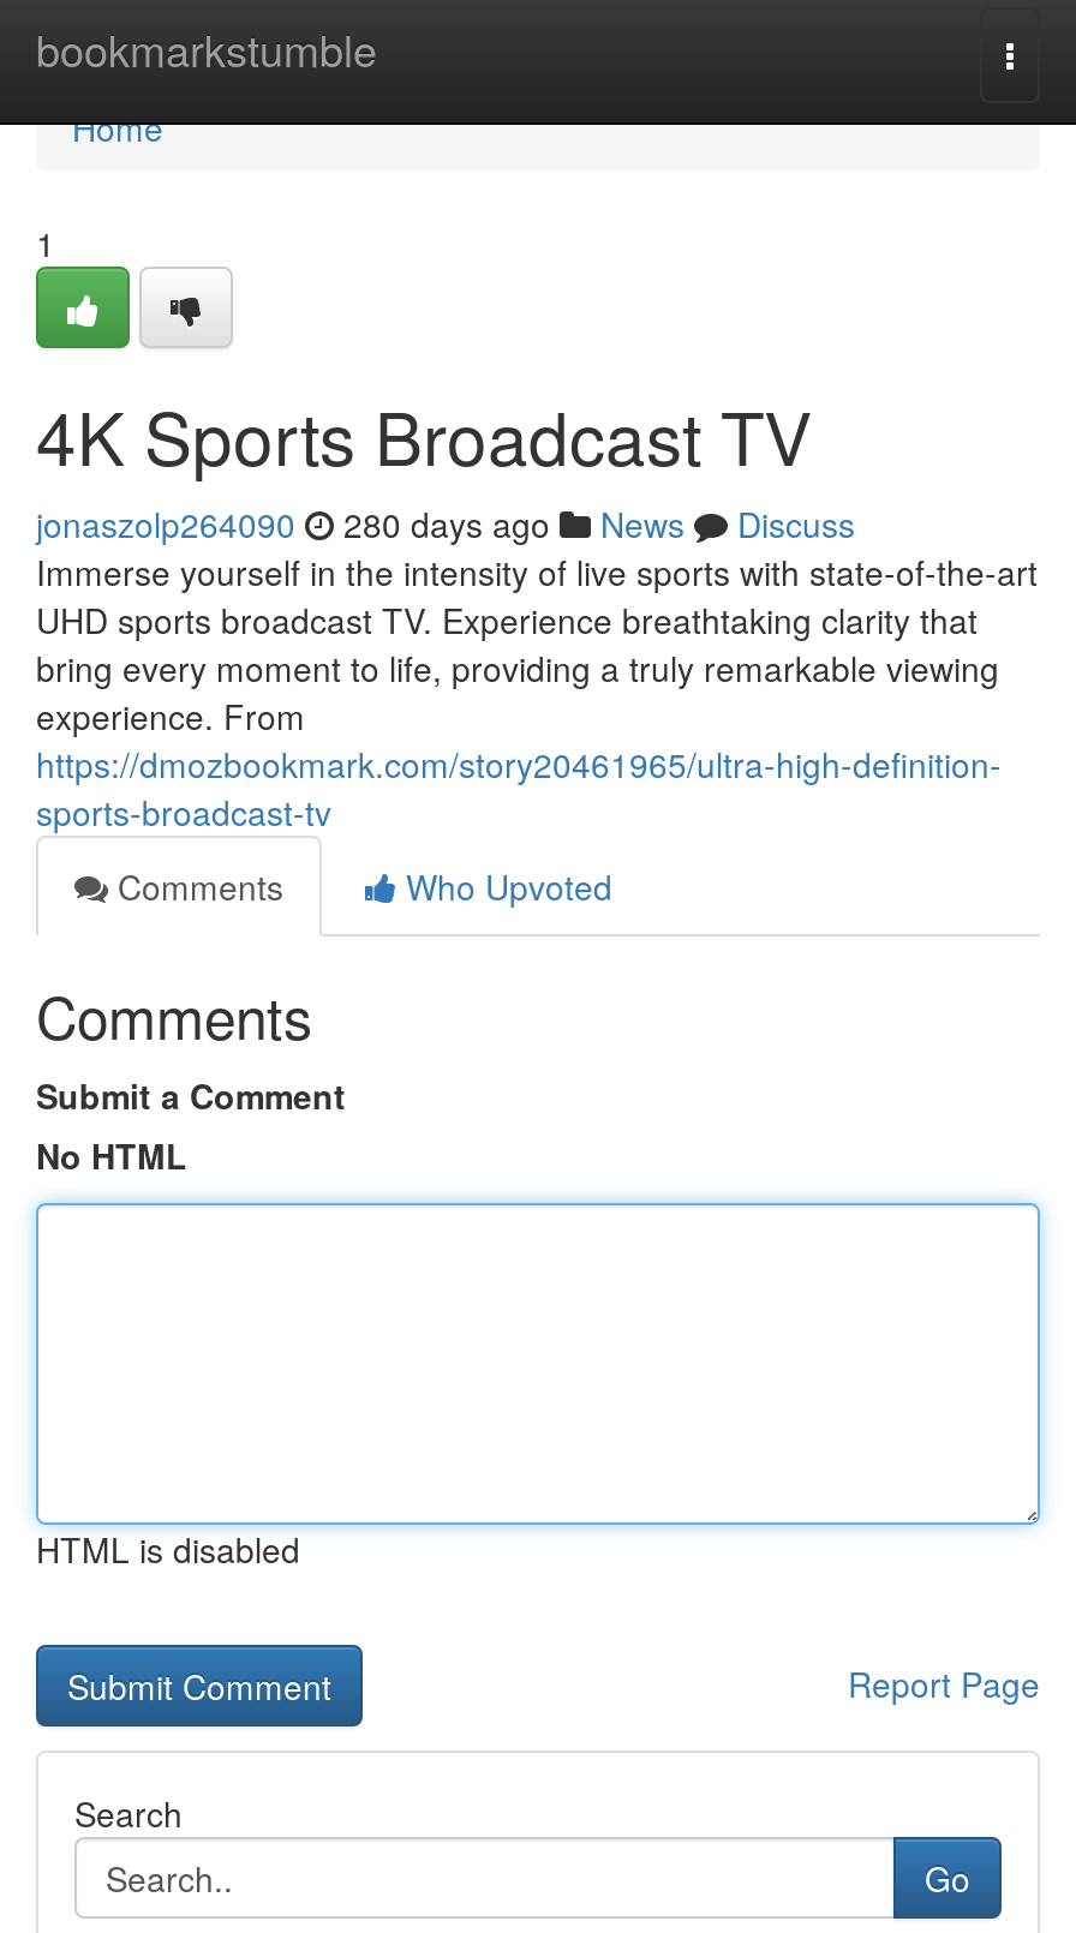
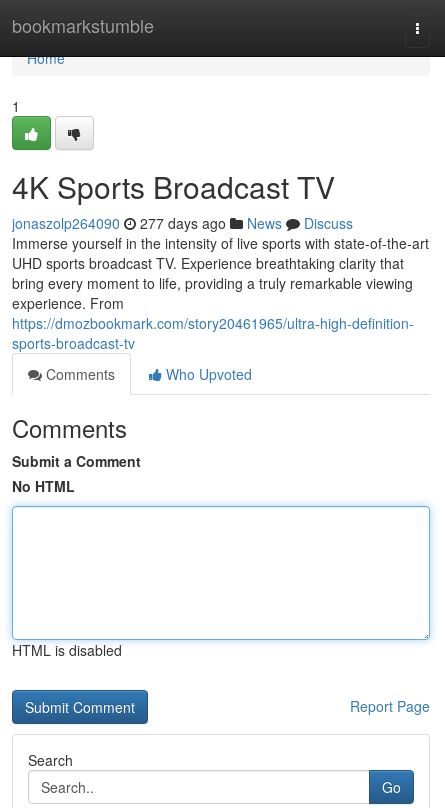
[36,499,855,547] jonaszolp264090 280 days ago News Discuss -> [12,213,353,233] jonaszolp264090 277 days ago News Discuss

